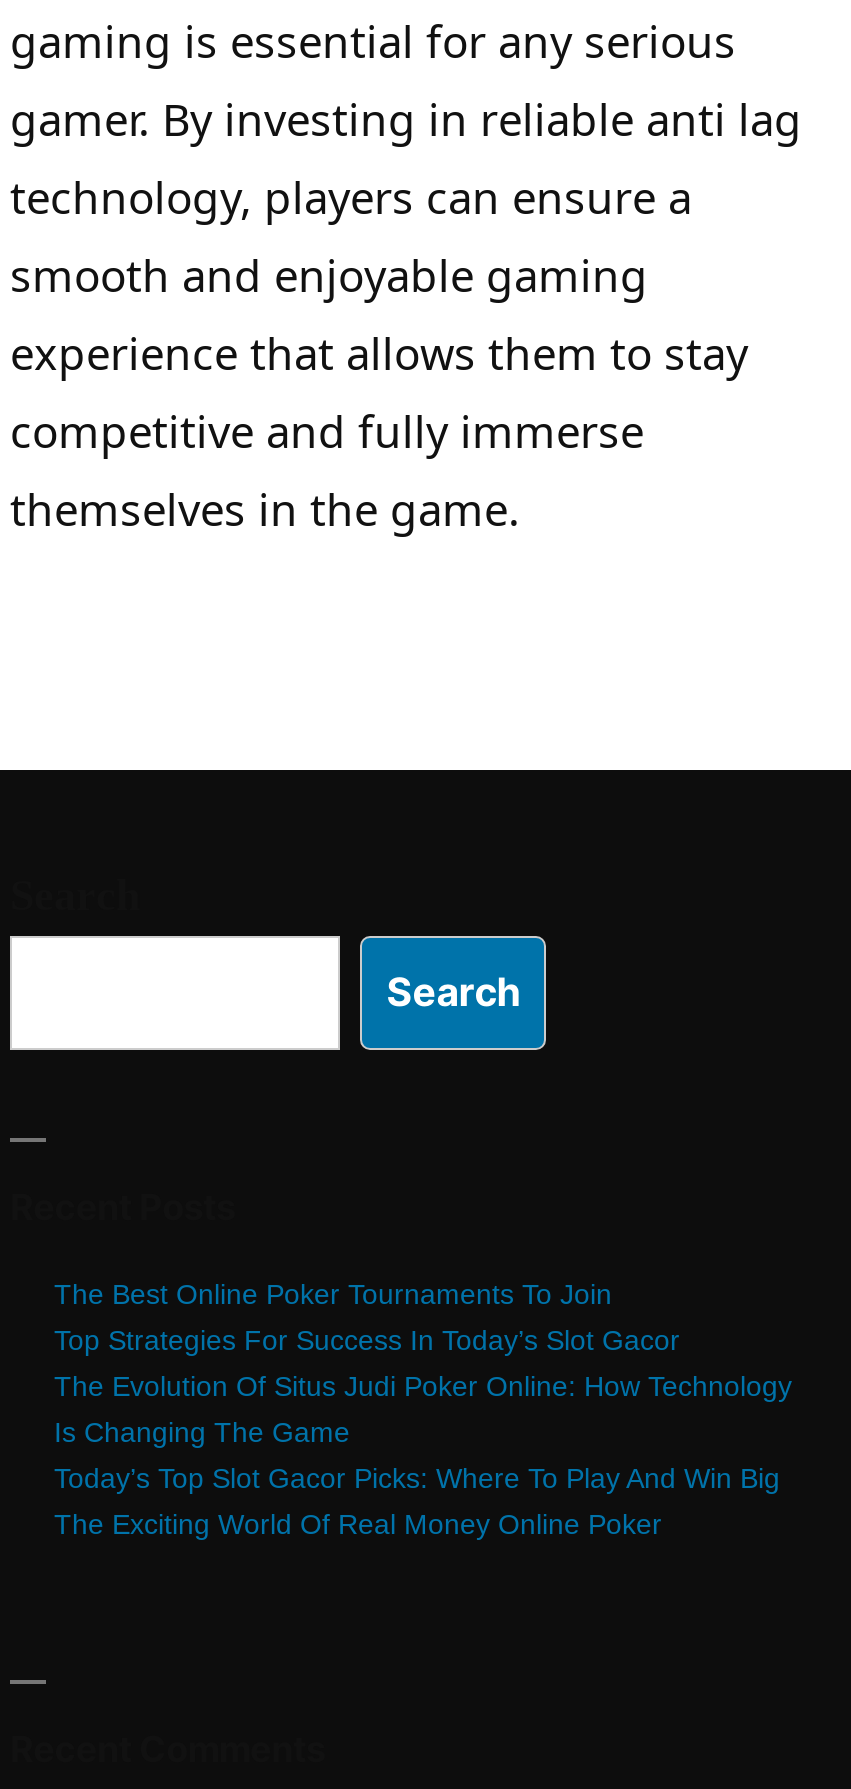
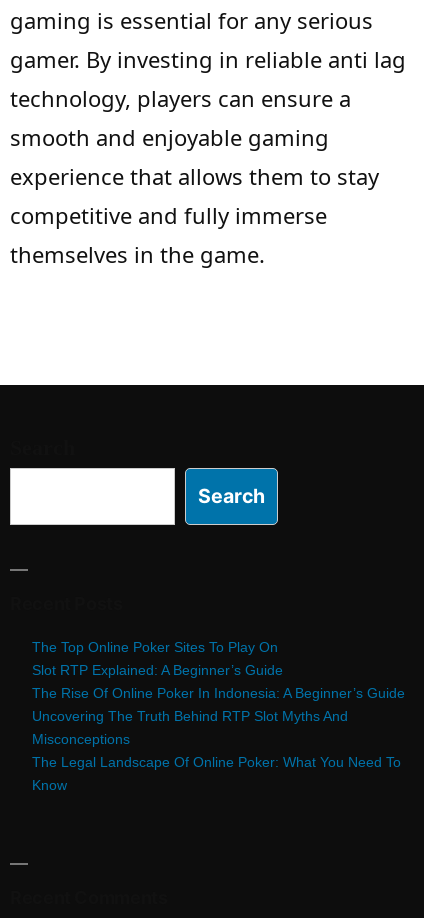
[54,1278,792,1540] The Best Online Poker Tournaments To Join | Top Strategies For Success In Today’s Slot Gacor | The Evolution Of Situs Judi Poker Online: How Technology | Is Changing The Game | Today’s Top Slot Gacor Picks: Where To Play And Win Big | The Exciting World Of Real Money Online Poker -> [32,639,405,793] The Top Online Poker Sites To Play On | Slot RTP Explained: A Beginner’s Guide | The Rise Of Online Poker In Indonesia: A Beginner’s Guide | Uncovering The Truth Behind RTP Slot Myths And | Misconceptions | The Legal Landscape Of Online Poker: What You Need To | Know

